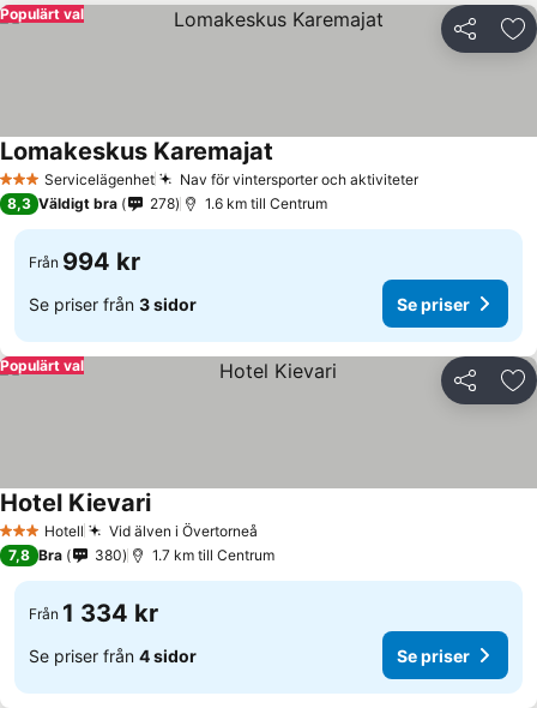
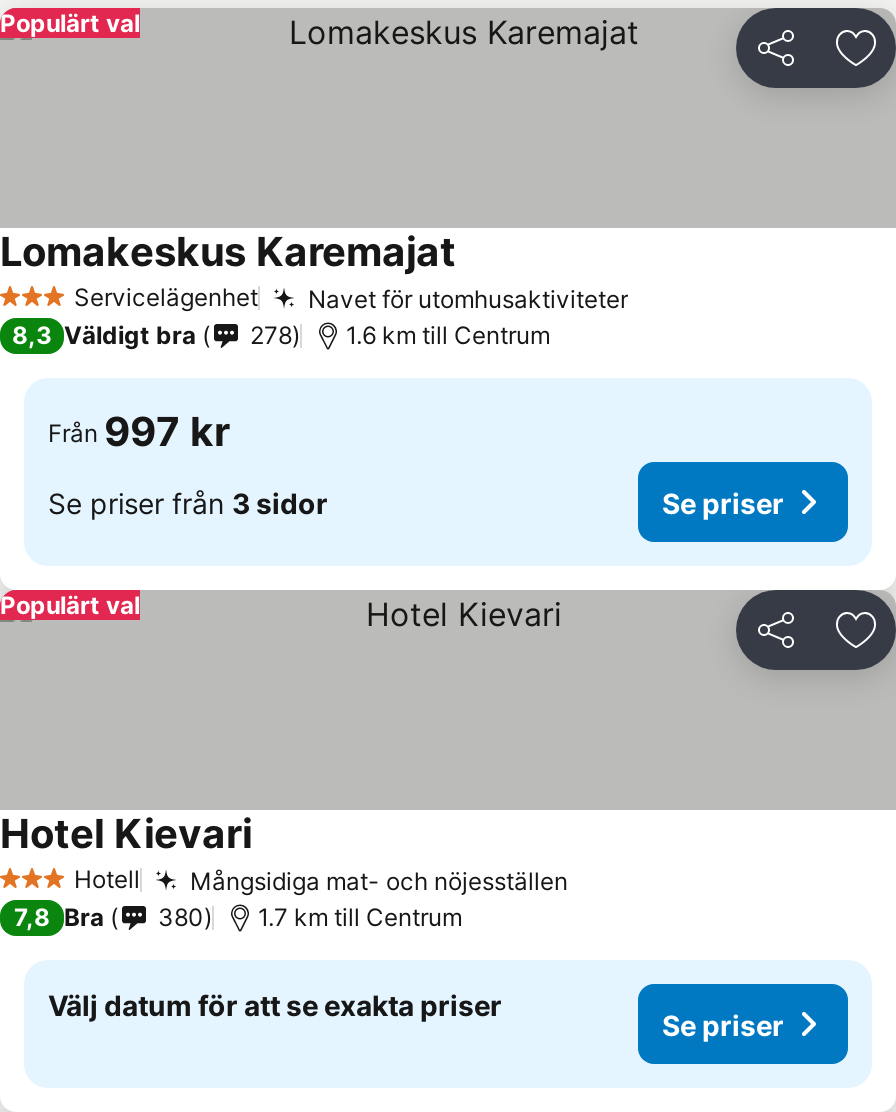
[180,170,418,188] Nav för vintersporter och aktiviteter -> [308,283,628,313] Navet för utomhusaktiviteter
[29,247,140,276] Från 994 kr -> [48,408,230,456] Från 997 kr
[109,521,258,539] Vid älven i Övertorneå -> [190,865,568,895] Mångsidiga mat- och nöjesställen
[29,599,197,665] Från 1 334 kr | Se priser från 4 sidor -> [48,988,502,1022] Välj datum för att se exakta priser

